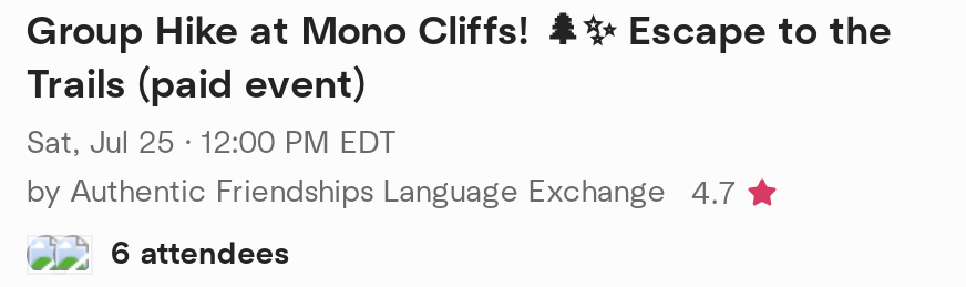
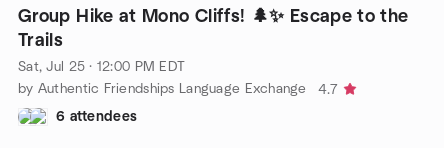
[27,65,365,105] Trails (paid event) -> [18,31,63,49] Trails

